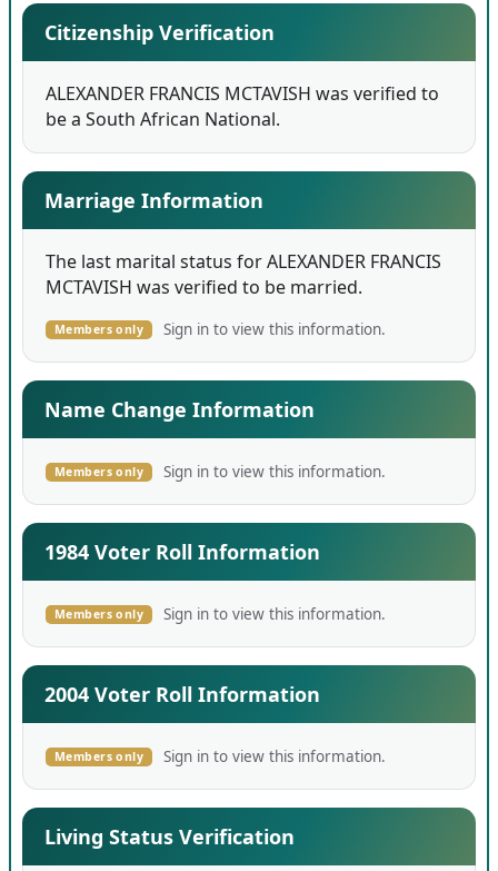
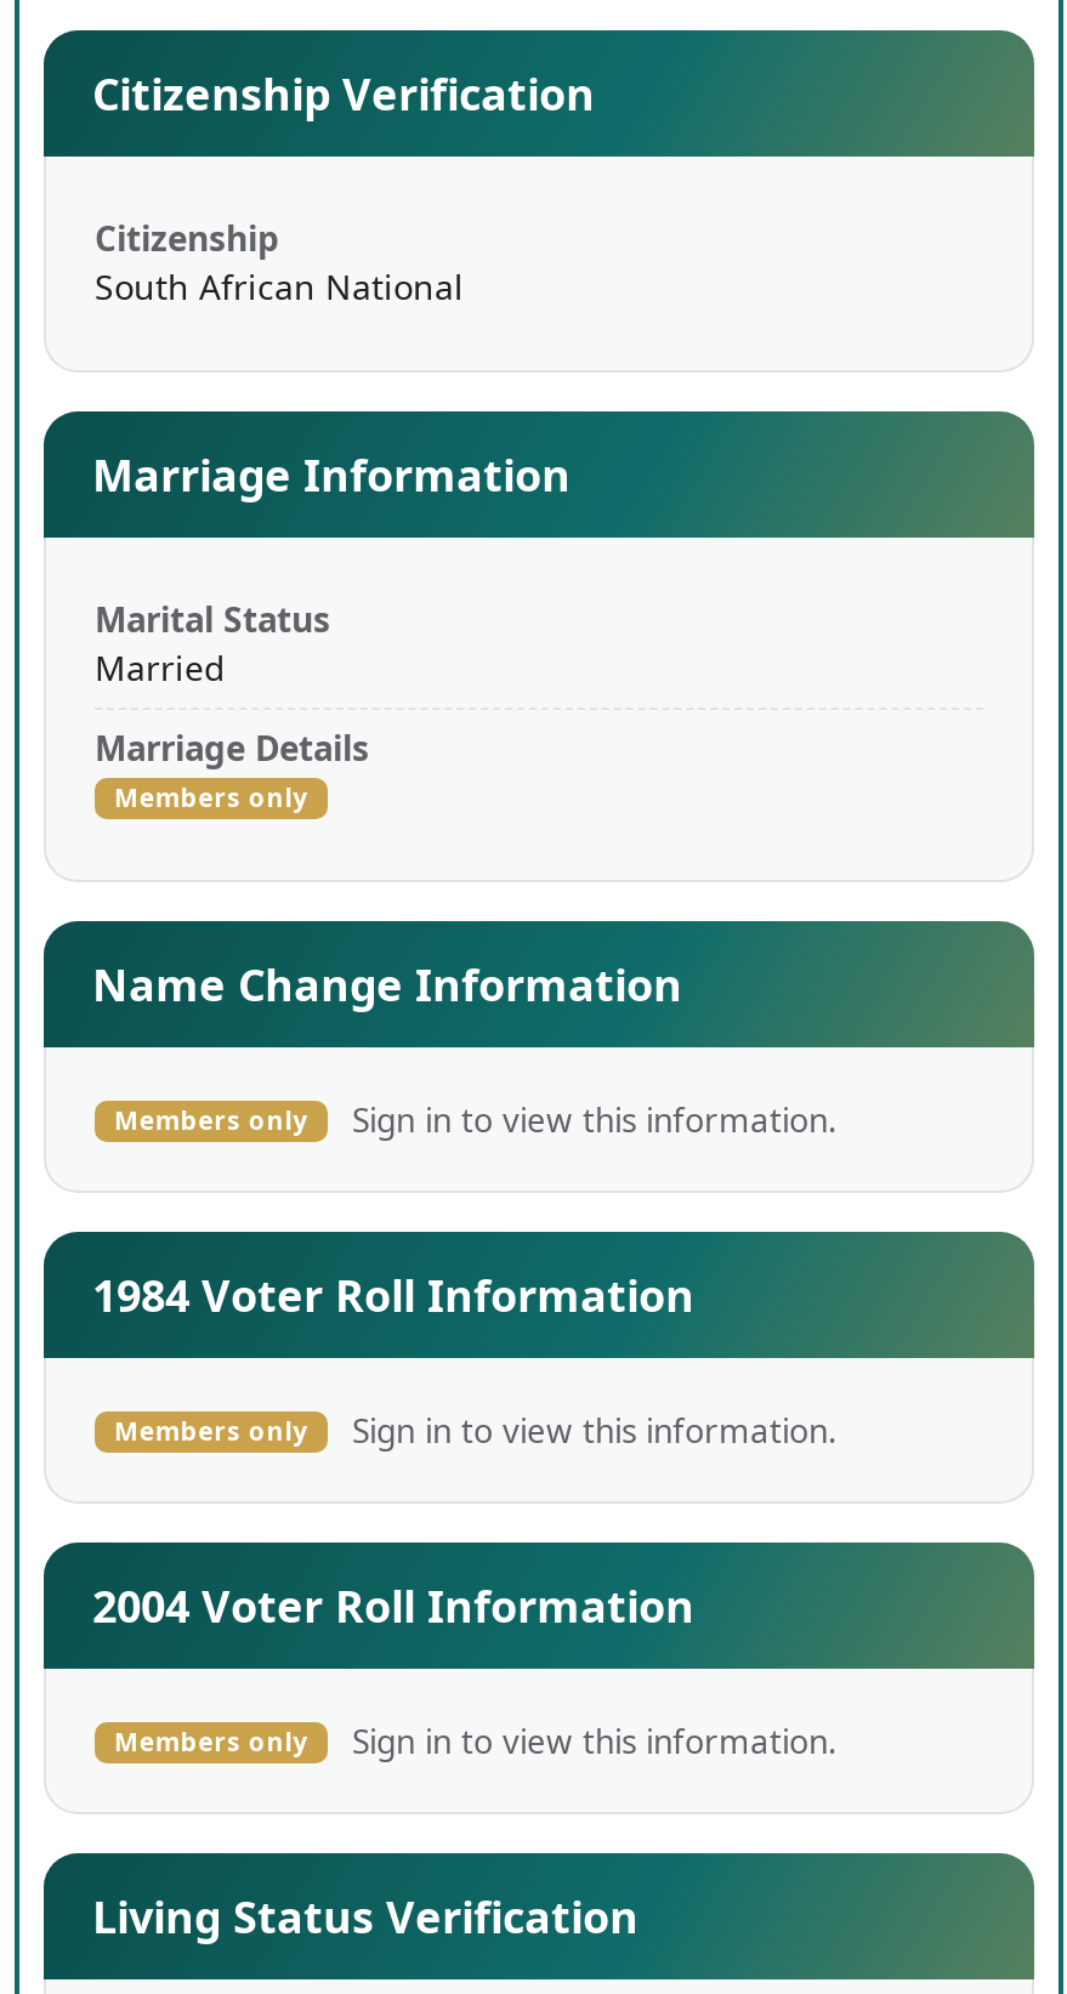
[46,81,439,131] ALEXANDER FRANCIS MCTAVISH was verified to | be a South African National. -> [95,215,464,309] Citizenship | South African National
[46,249,441,299] The last marital status for ALEXANDER FRANCIS | MCTAVISH was verified to be married. -> [95,596,369,771] Marital Status | Married | Marriage Details
[163,319,386,339] Sign in to view this information. -> none

